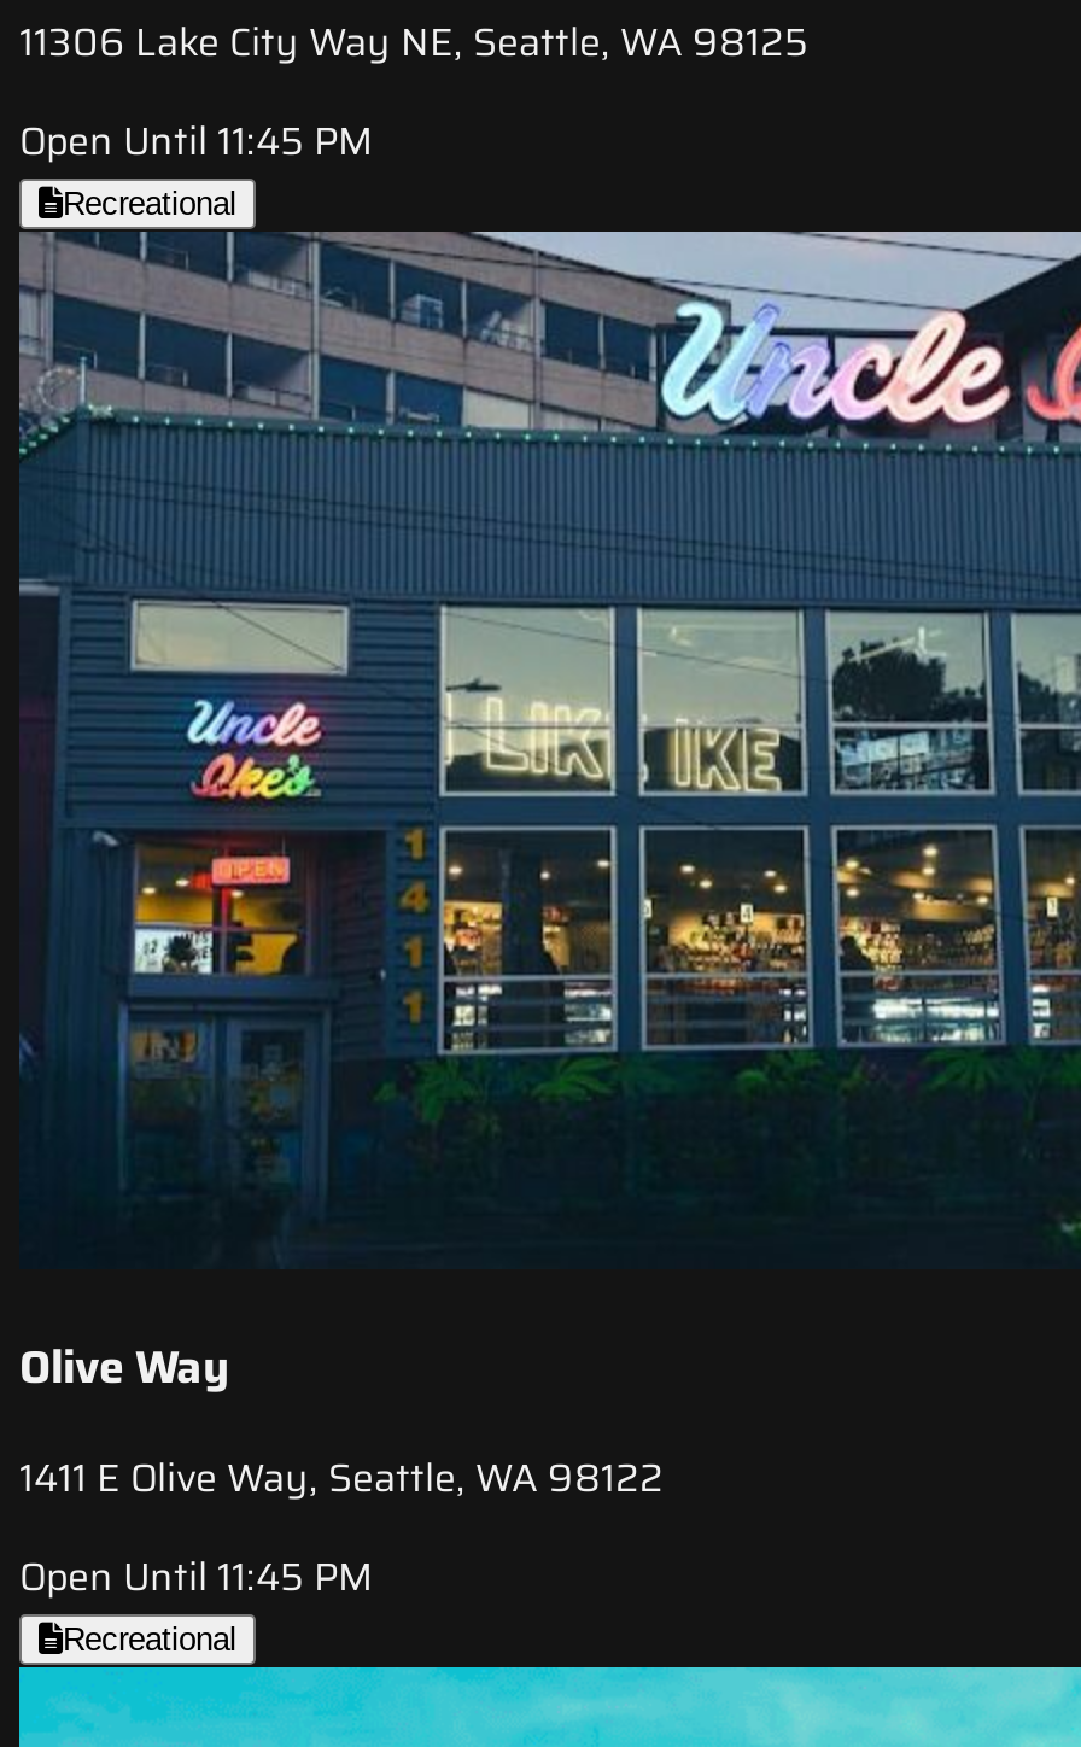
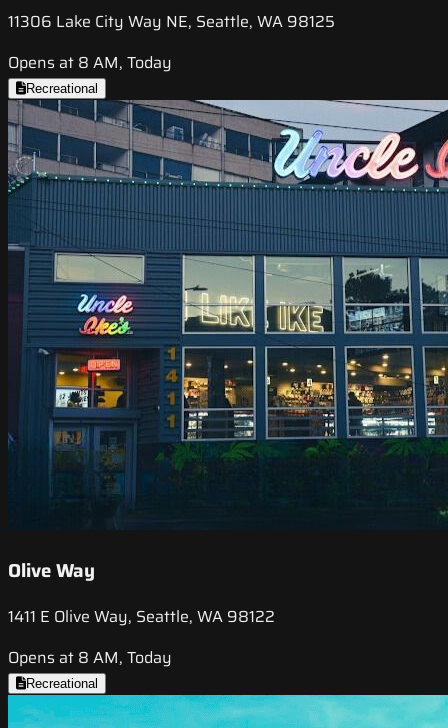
[19,112,374,172] Open Until 11:45 PM -> [8,50,172,75] Opens at 8 AM, Today
[19,1546,374,1607] Open Until 11:45 PM -> [8,645,172,670] Opens at 8 AM, Today

